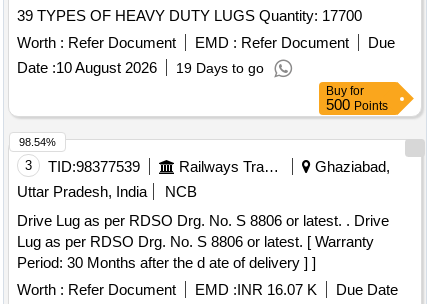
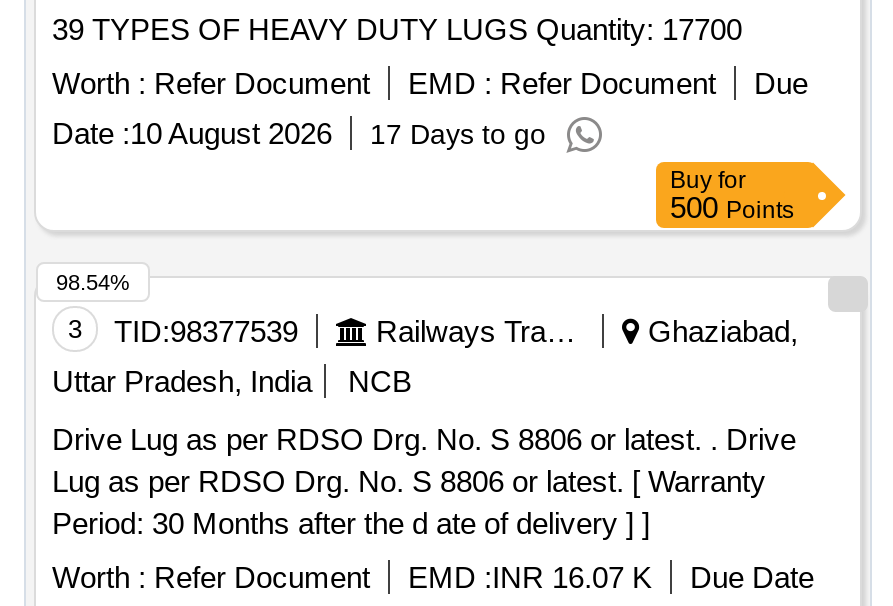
[17,59,264,76] Date : 10 August 2026 19 Days to go -> [52,116,546,150] Date : 10 August 2026 17 Days to go

